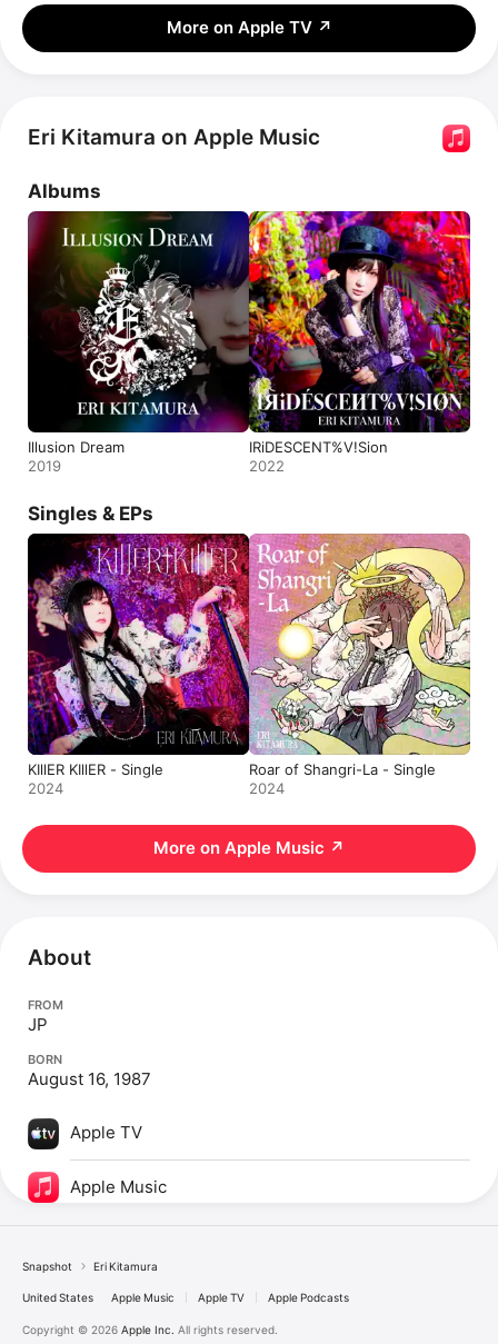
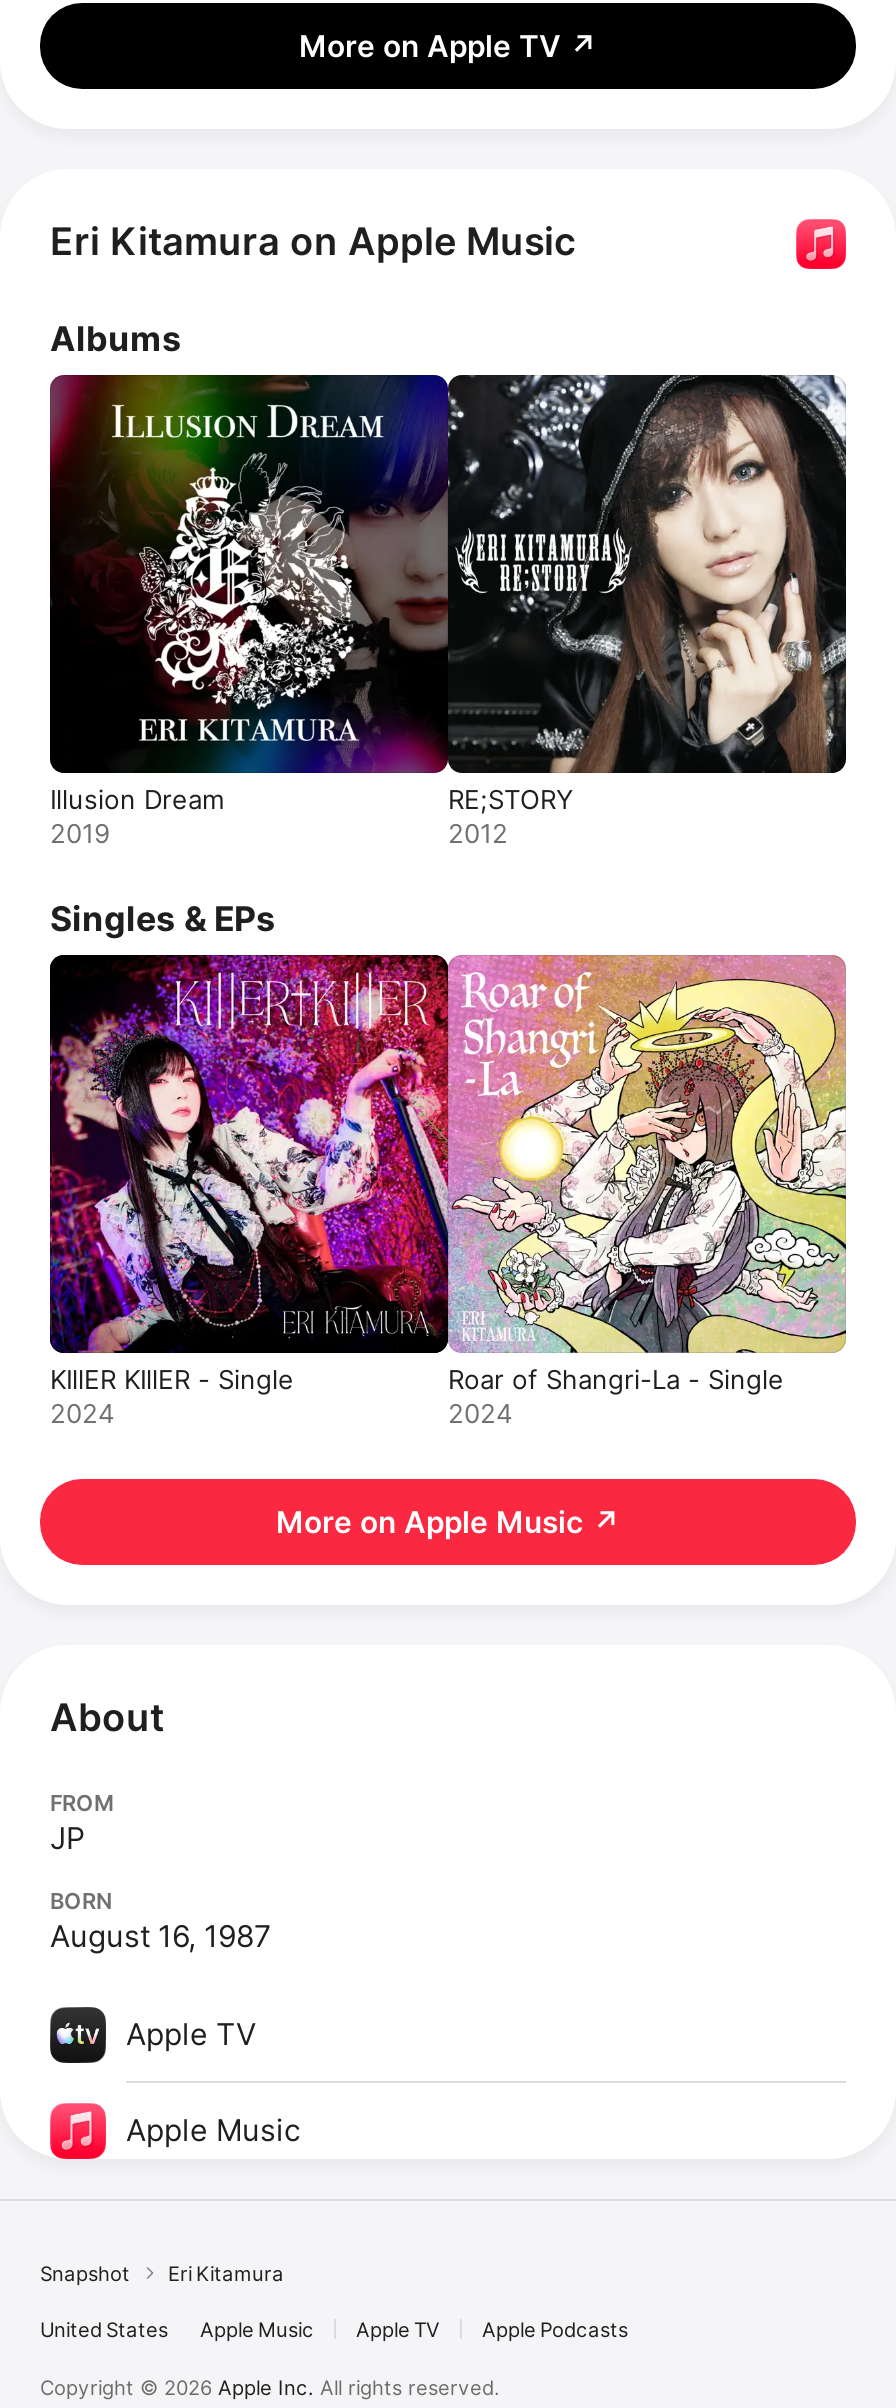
[248,210,471,474] [image] | IRiDESCENT%V!Sion | 2022 -> [64,372,848,849] [image] | RE;STORY | 2012

